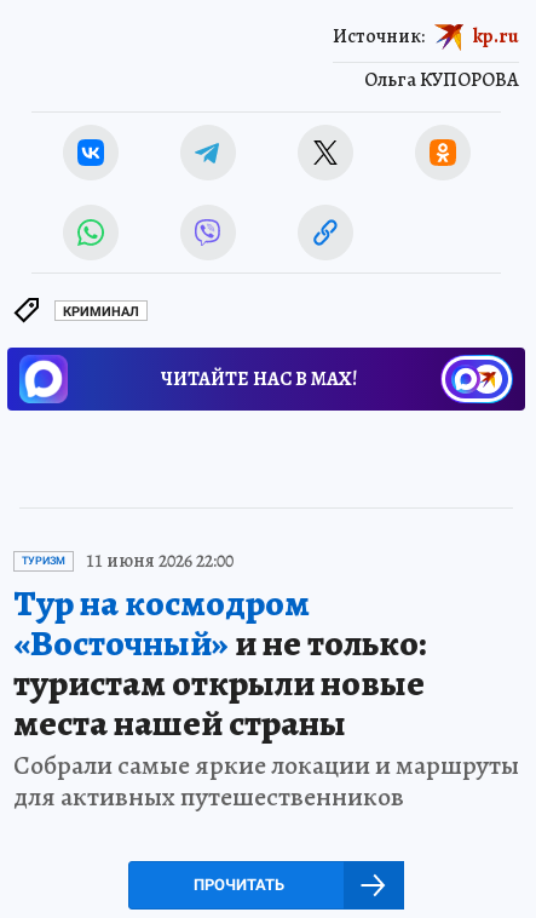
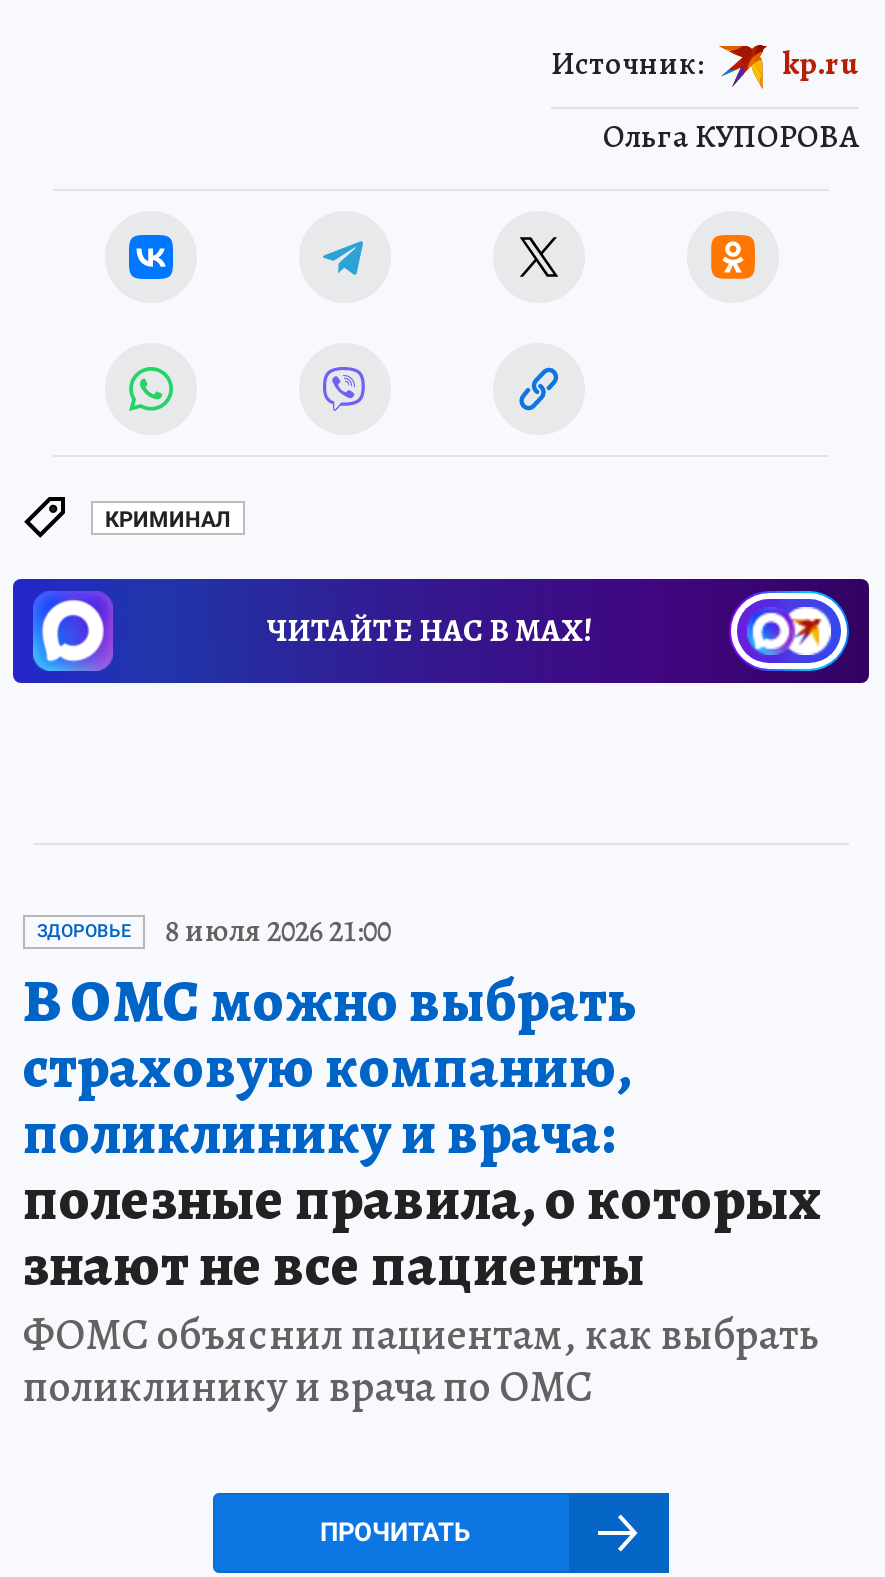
[13,548,519,815] ТУРИЗМ | 11 июня 2026 22:00 | Тур на космодром | «Восточный»и не только: | туристам открыли новые | места нашей страны | Собрали самые яркие локации и маршруты | для активных путешественников -> [23,909,823,1417] ЗДОРОВЬЕ | 8 июля 2026 21:00 | В ОМС можно выбрать | страховую компанию, | поликлинику и врача: | полезные правила, о которых | знают не все пациенты | ФОМС объяснил пациентам, как выбрать | поликлинику и врача по ОМС

